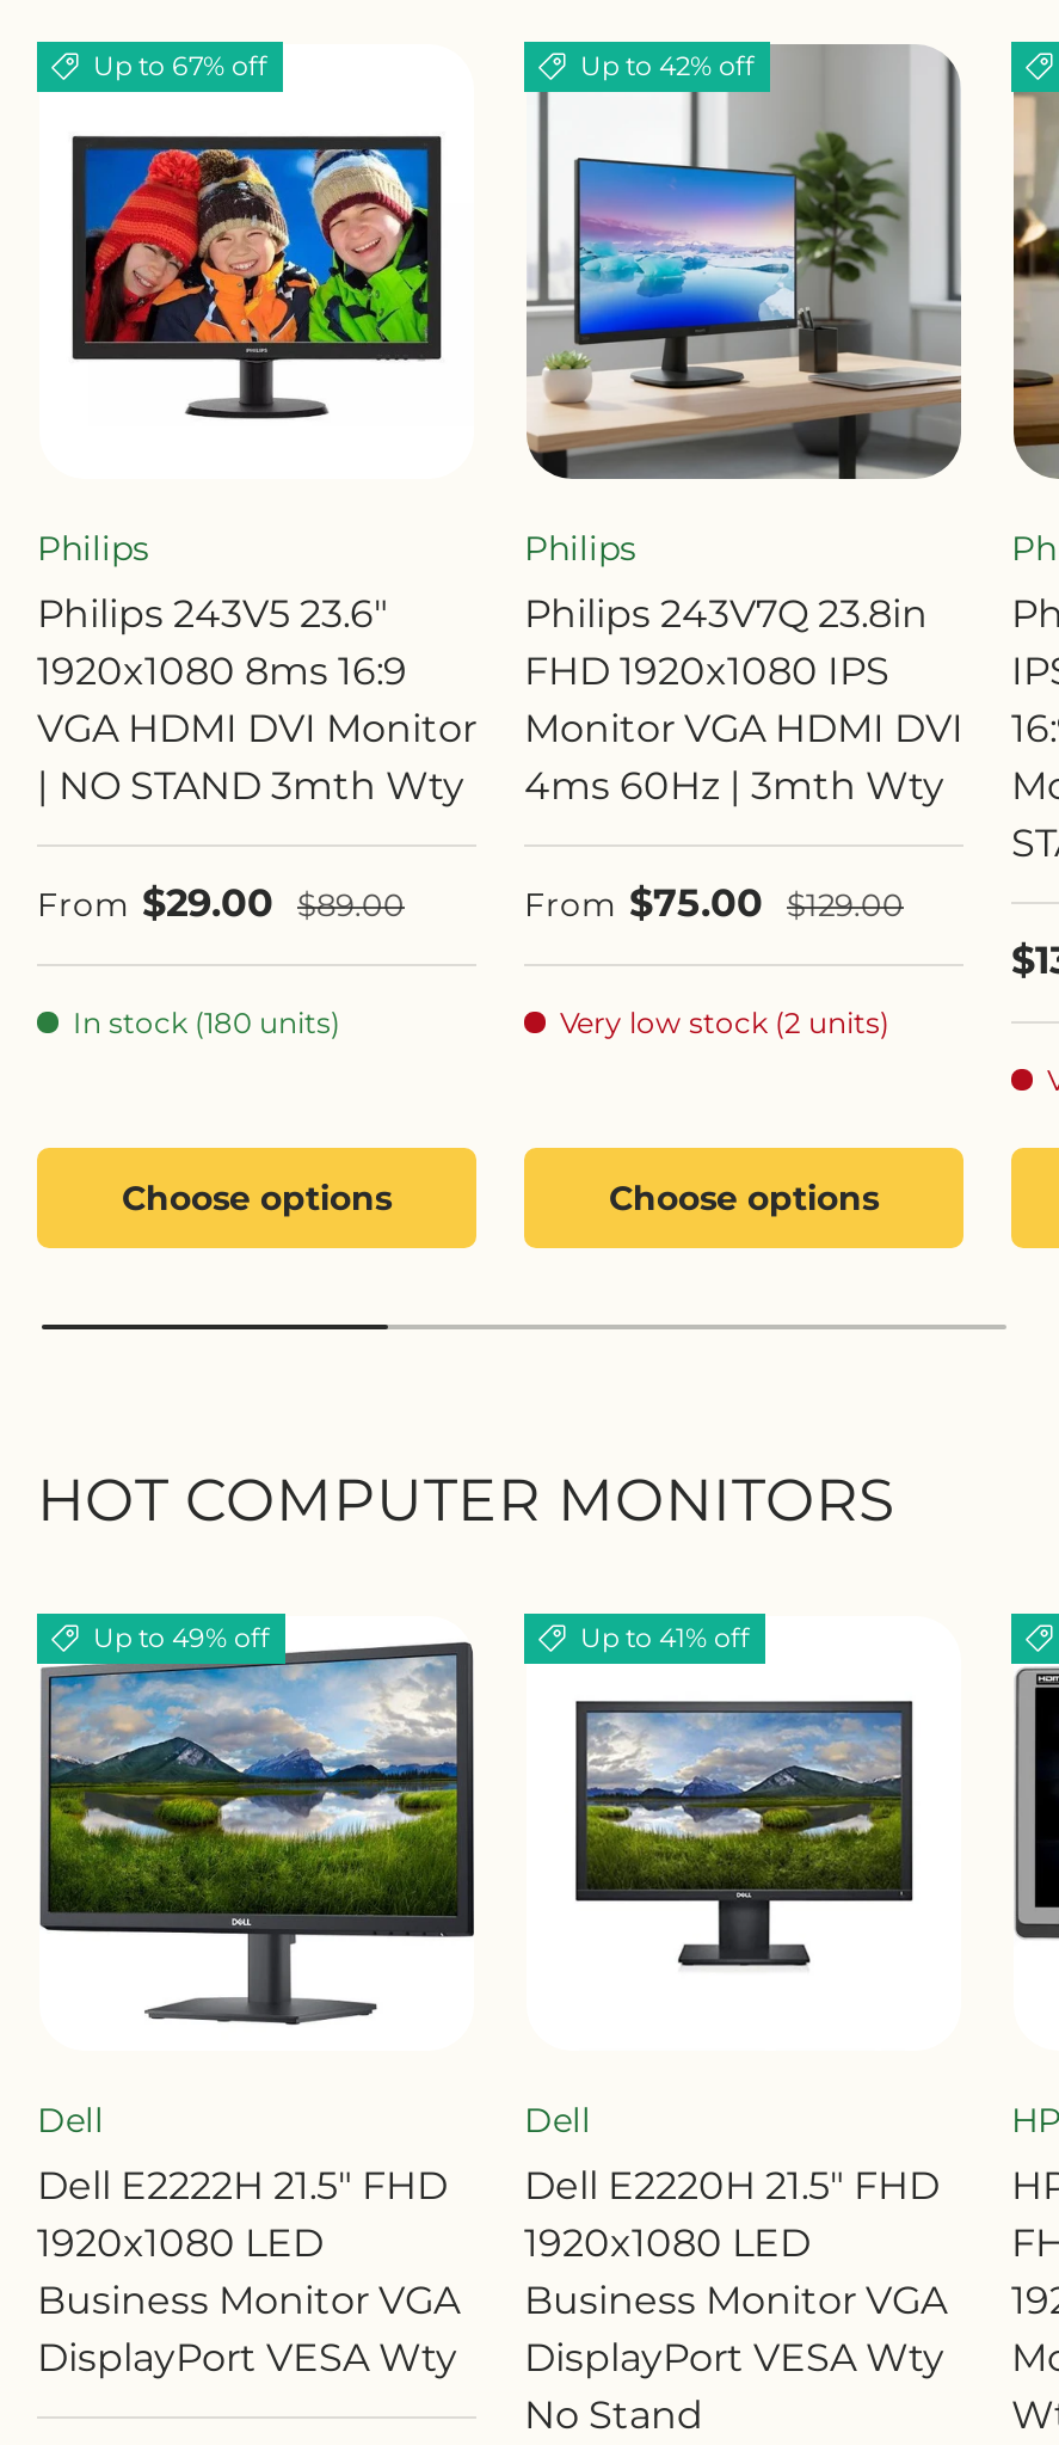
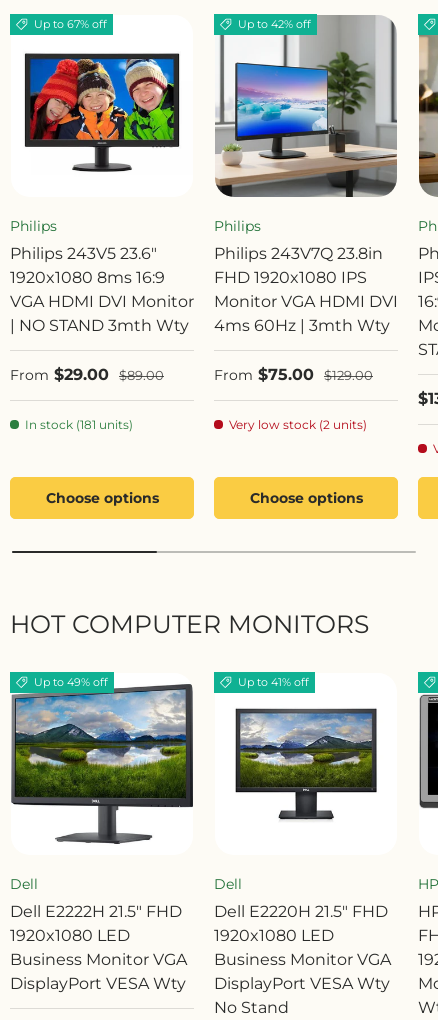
[73,1004,340,1040] In stock (180 units) -> [25,417,133,432] In stock (181 units)

